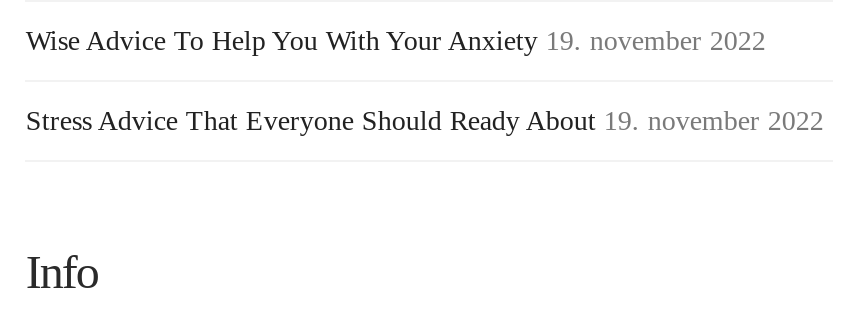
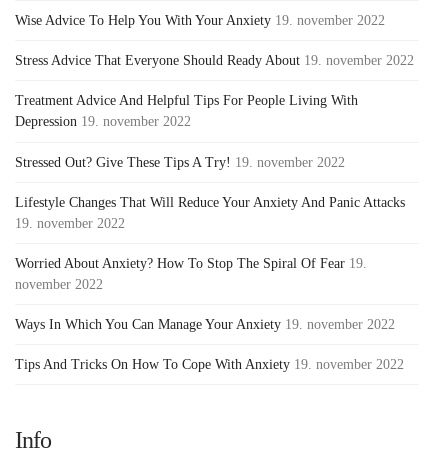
none -> [15,93,405,372] Treatment Advice And Helpful Tips For People Living With | Depression 19. november 2022 | Stressed Out? Give These Tips A Try! 19. november 2022 | Lifestyle Changes That Will Reduce Your Anxiety And Panic Attacks | 19. november 2022 | Worried About Anxiety? How To Stop The Spiral Of Fear 19. | november 2022 | Ways In Which You Can Manage Your Anxiety 19. november 2022 | Tips And Tricks On How To Cope With Anxiety 19. november 2022

